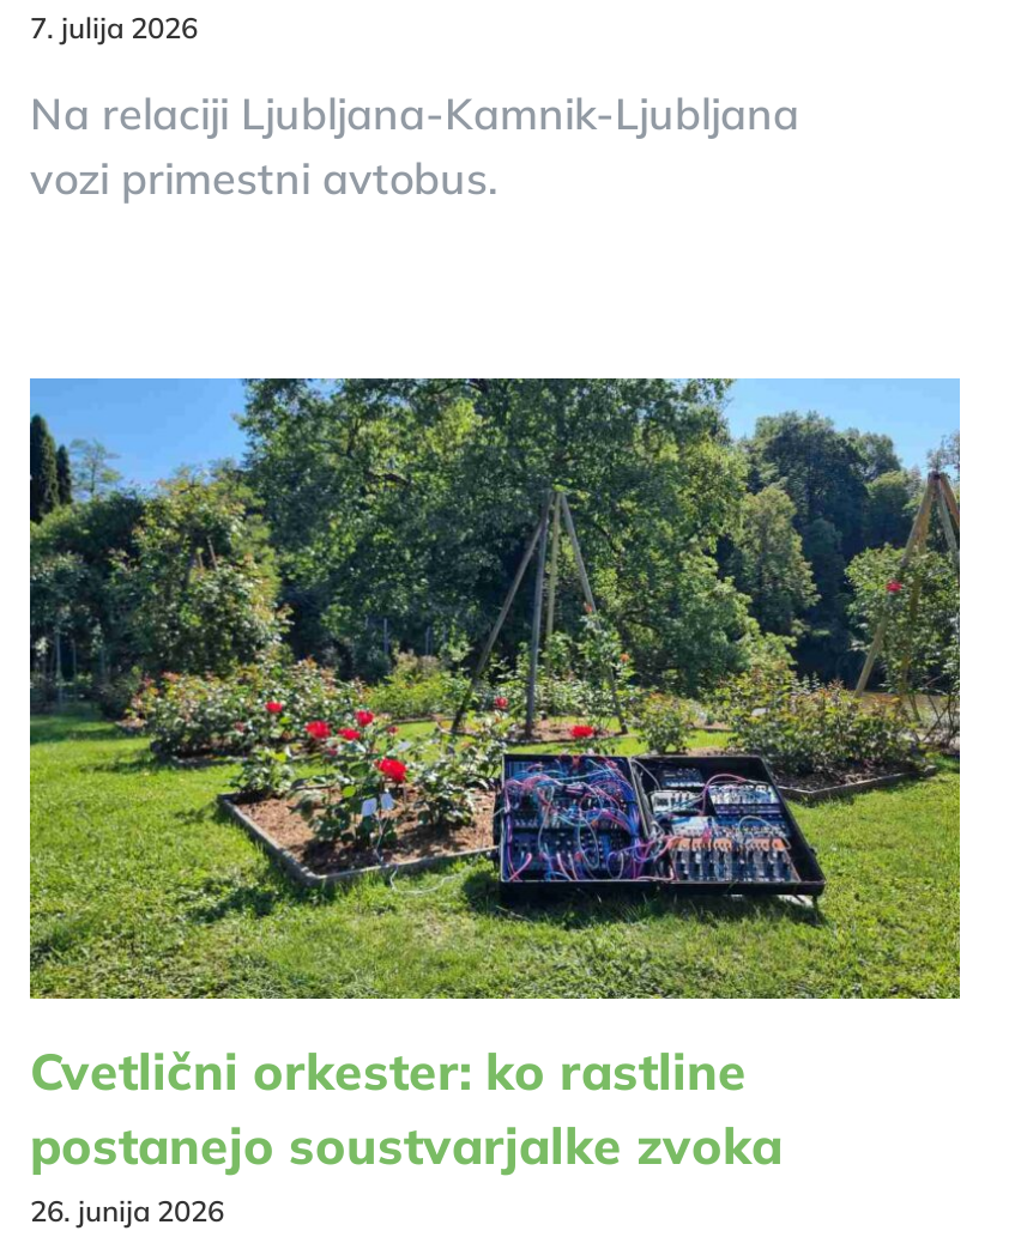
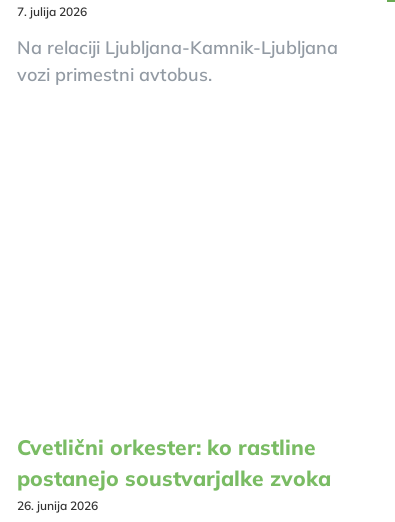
[28,376,962,1001] [image] -> none

